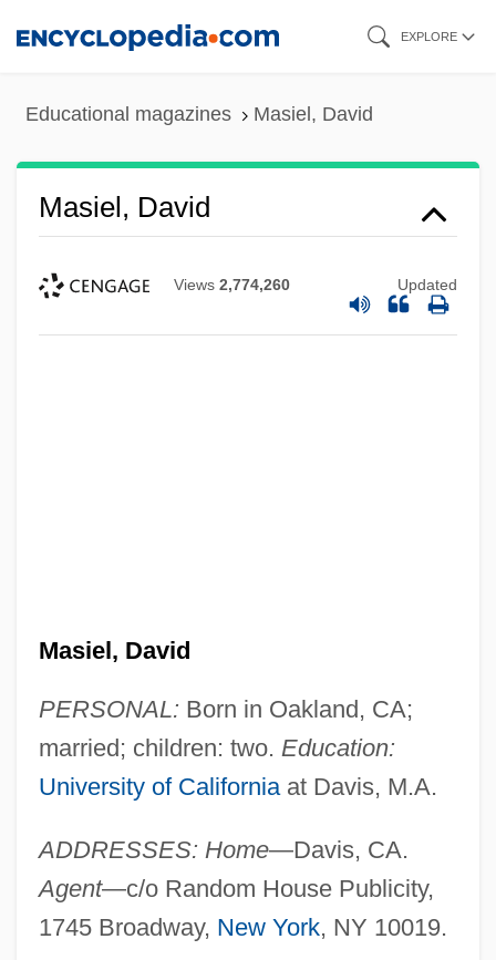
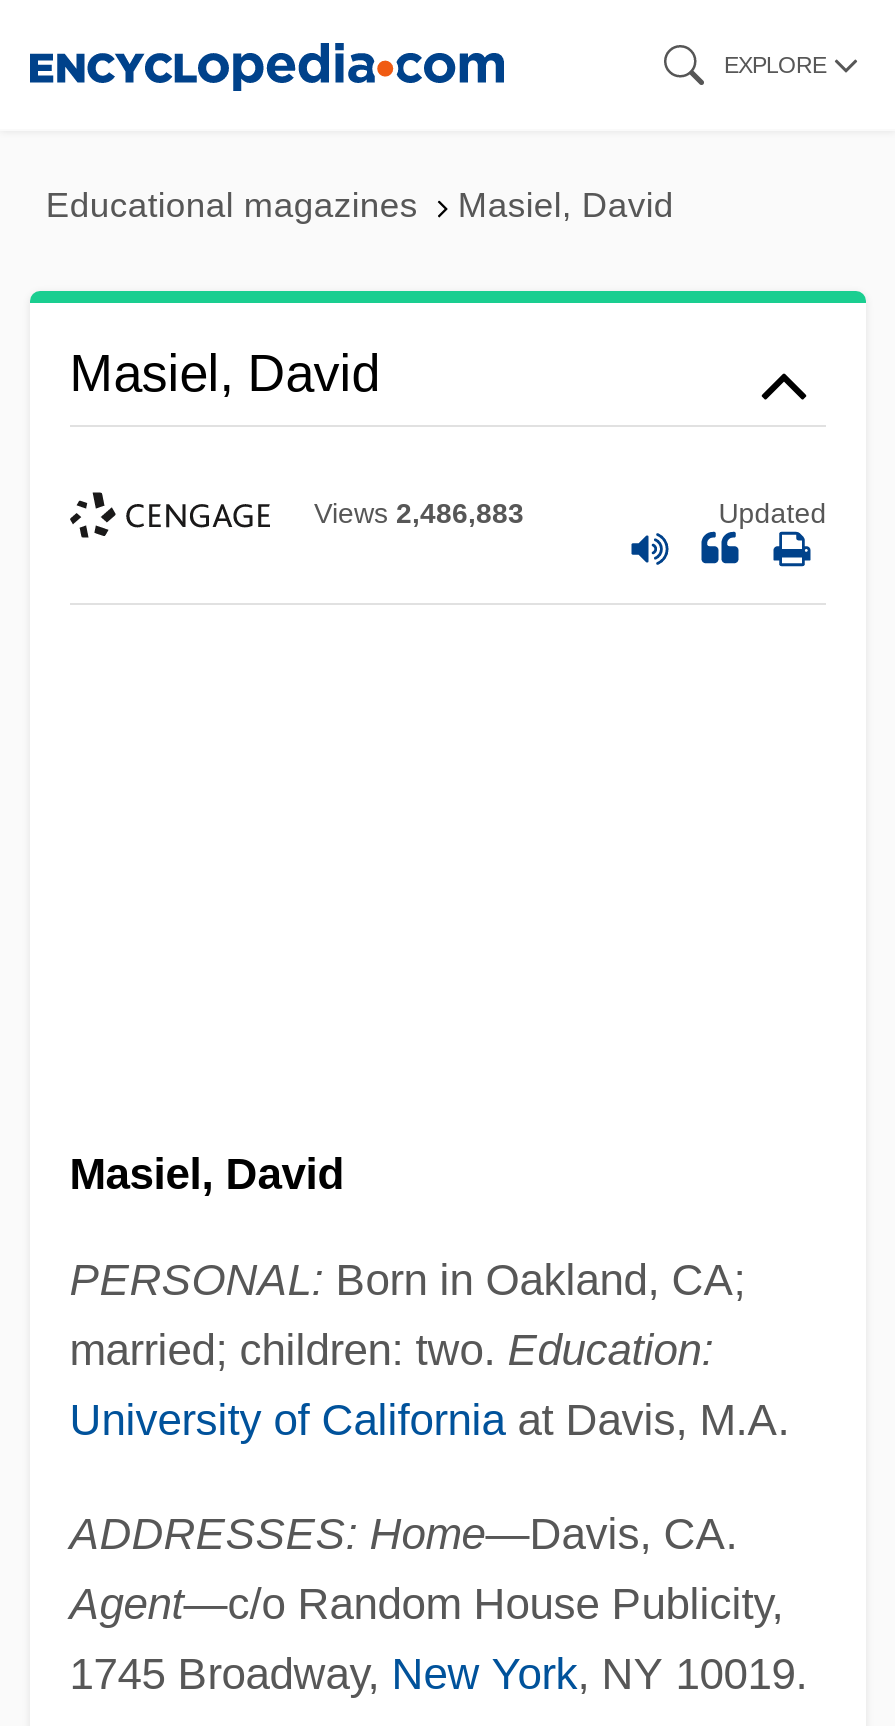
[174,276,290,294] Views 2,774,260 -> [314,498,524,530] Views 2,486,883

